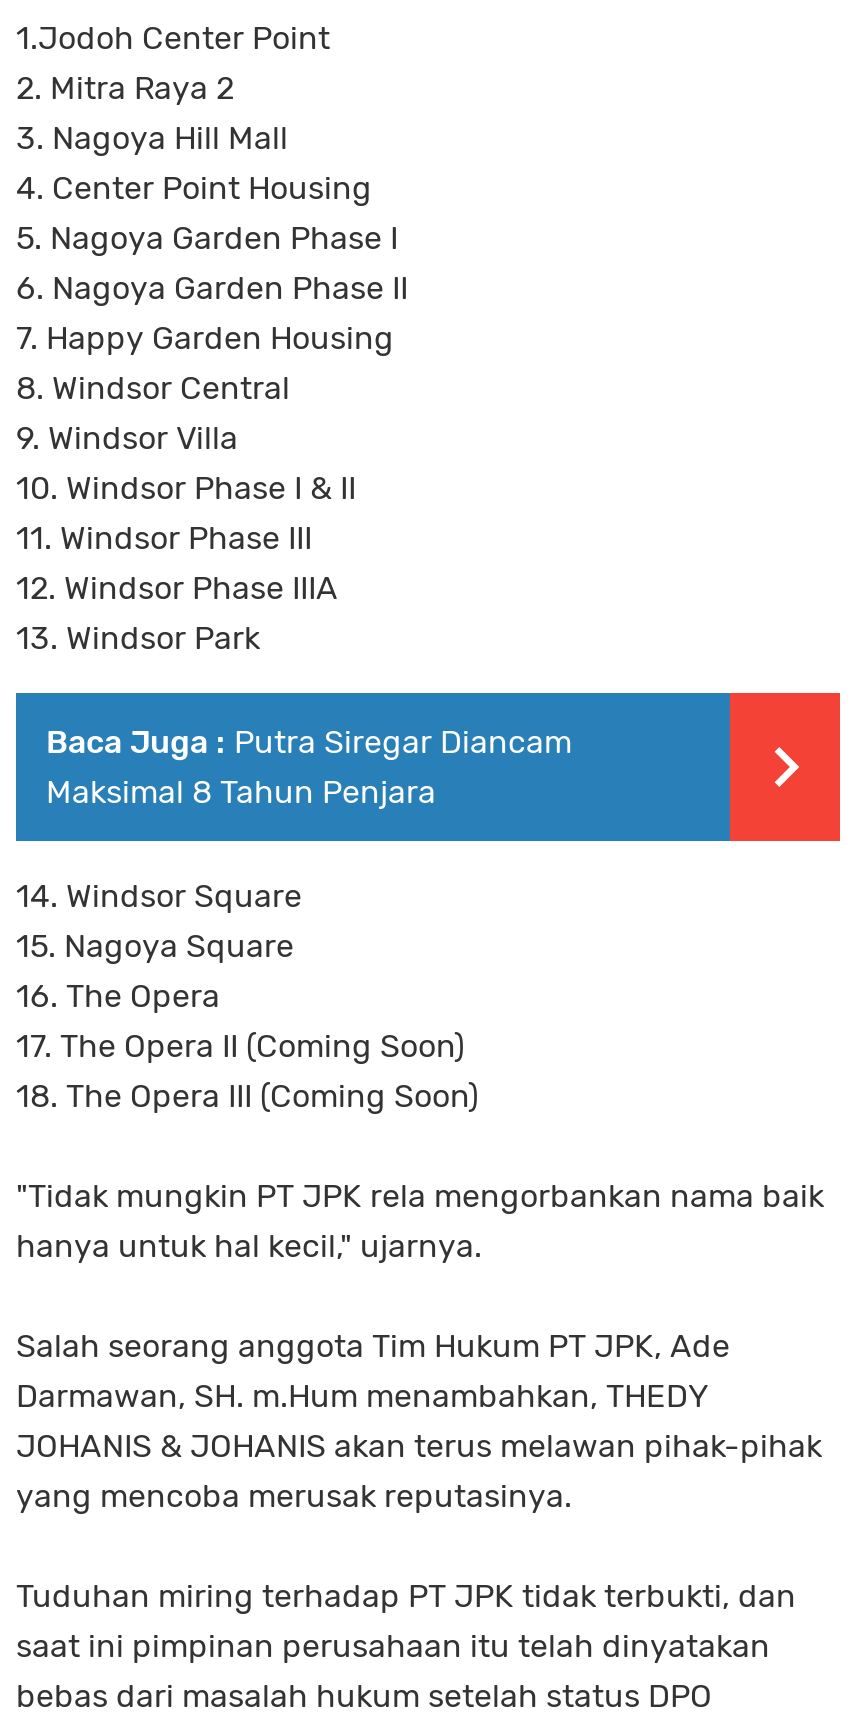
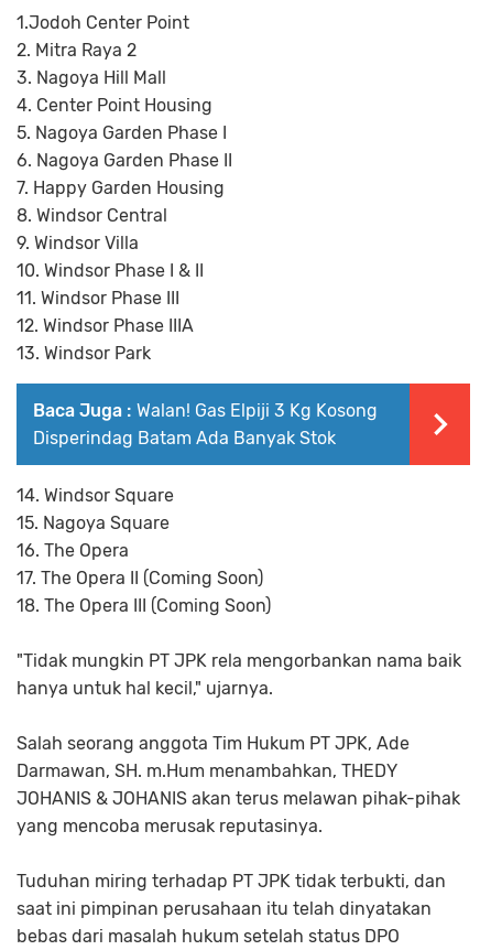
[46,723,572,811] Baca Juga : Putra Siregar Diancam | Maksimal 8 Tahun Penjara -> [33,400,378,449] Baca Juga : Walan! Gas Elpiji 3 Kg Kosong | Disperindag Batam Ada Banyak Stok

